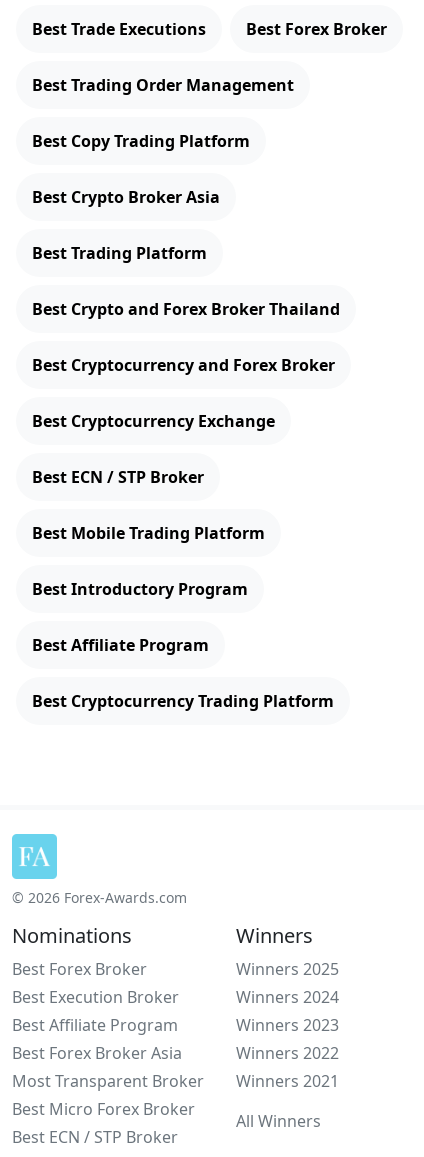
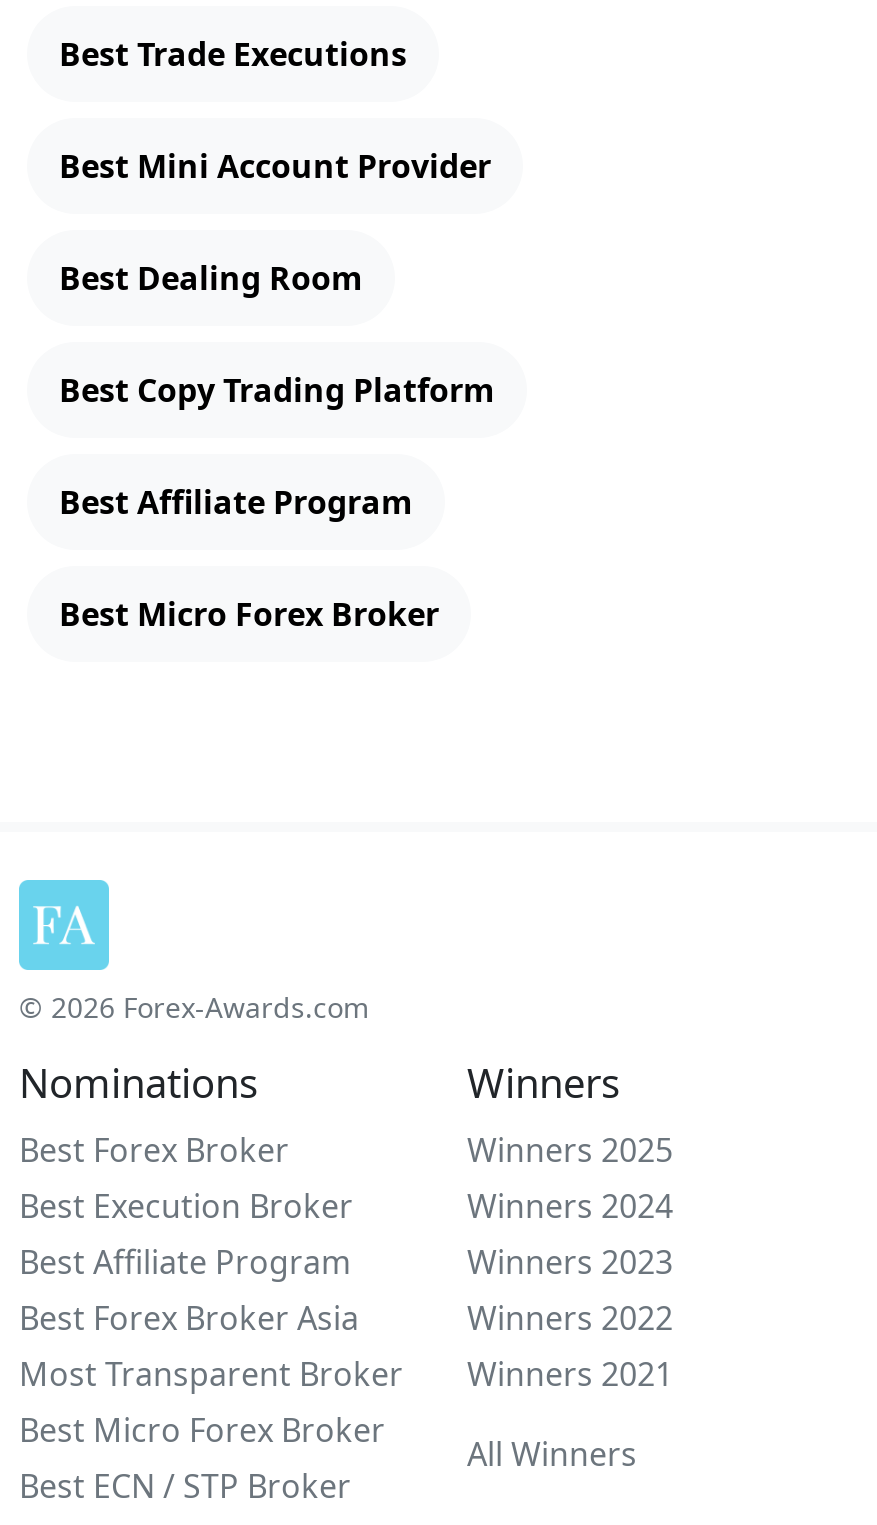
[246,18,387,40] Best Forex Broker -> [59,144,491,188] Best Mini Account Provider
[32,74,294,96] Best Trading Order Management -> [59,256,363,300] Best Dealing Room
moved [32,130,250,152] -> [59,368,495,412]: Best Copy Trading Platform
[32,186,340,600] Best Crypto Broker Asia | Best Trading Platform | Best Crypto and Forex Broker Thailand | Best Cryptocurrency and Forex Broker | Best Cryptocurrency Exchange | Best ECN / STP Broker | Best Mobile Trading Platform | Best Introductory Program -> none
[32,690,334,712] Best Cryptocurrency Trading Platform -> [59,592,439,636] Best Micro Forex Broker

